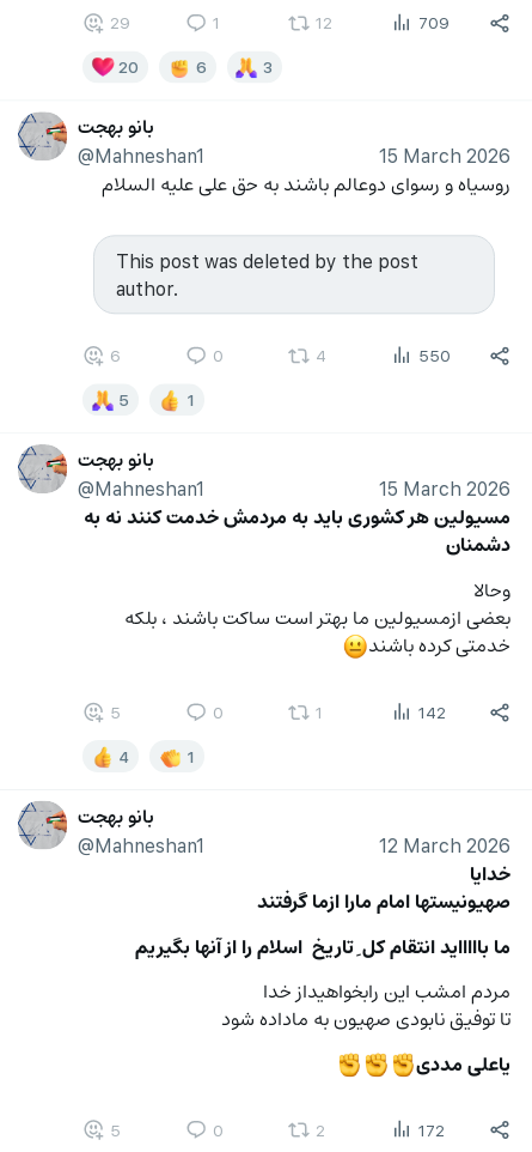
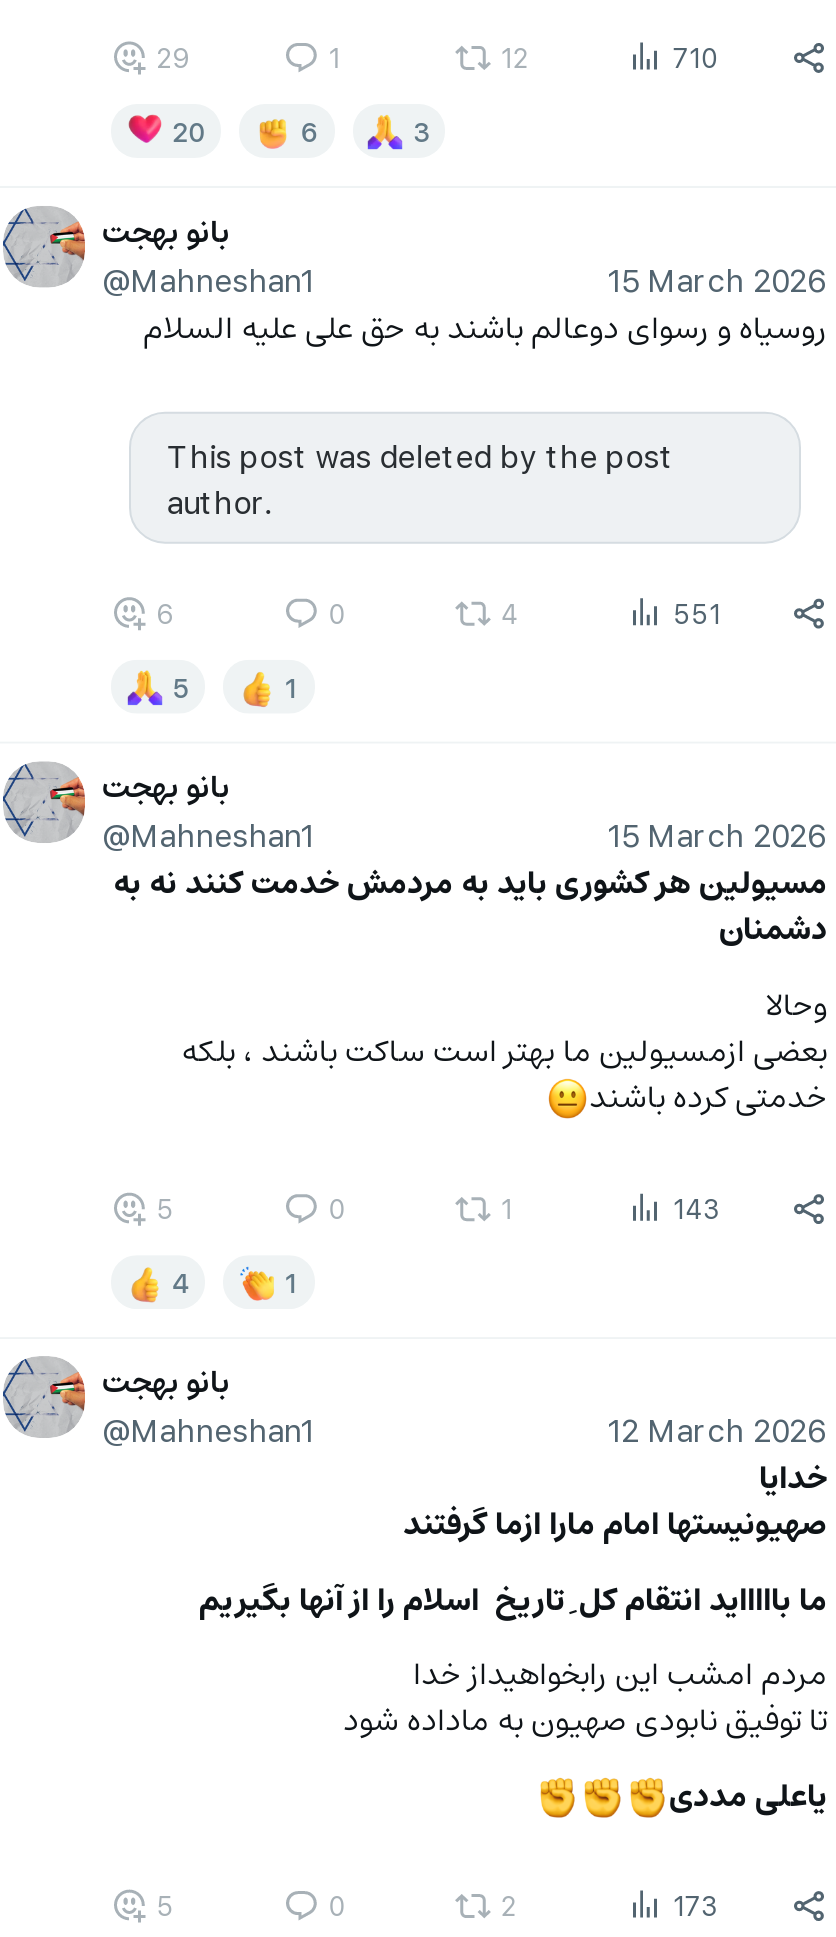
[418,11,449,34] 709 -> [673,38,719,76] 710
[418,344,451,367] 550 -> [673,593,721,631] 551
[418,700,446,723] 142 -> [673,1188,719,1226] 143
[418,1118,445,1141] 172 -> [673,1887,717,1925] 173

